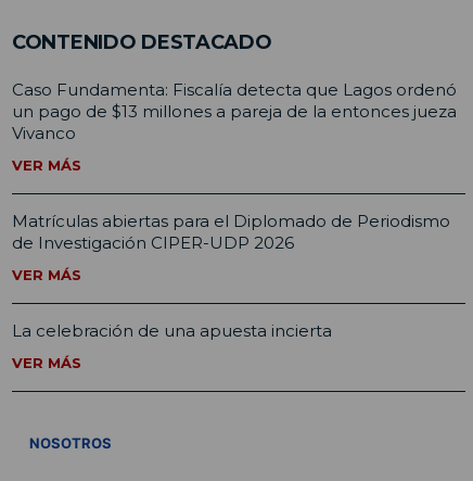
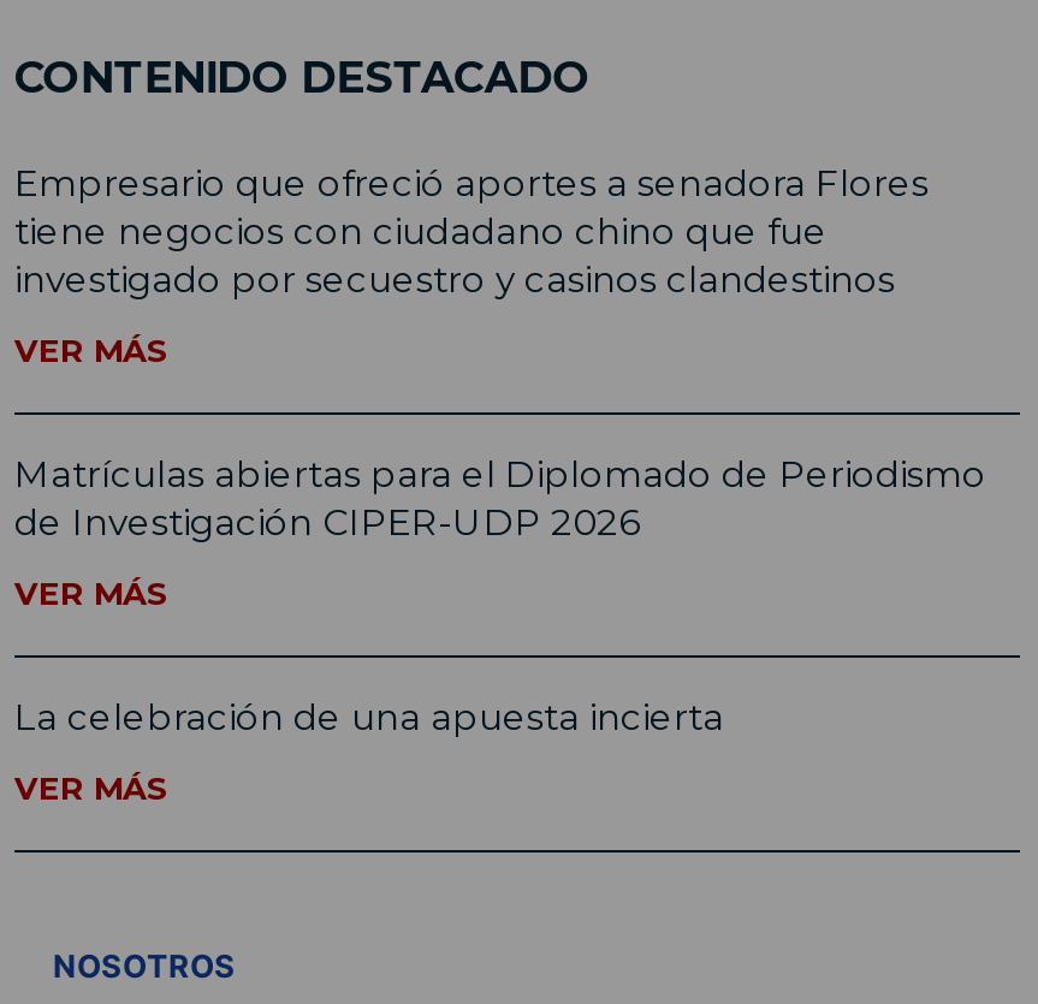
[12,79,457,143] Caso Fundamenta: Fiscalía detecta que Lagos ordenó | un pago de $13 millones a pareja de la entonces jueza | Vivanco -> [14,160,929,302] Empresario que ofreció aportes a senadora Flores | tiene negocios con ciudadano chino que fue | investigado por secuestro y casinos clandestinos

